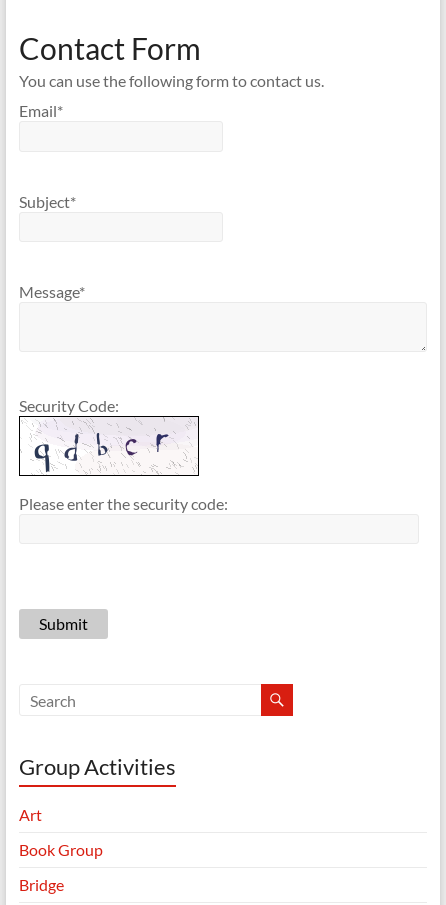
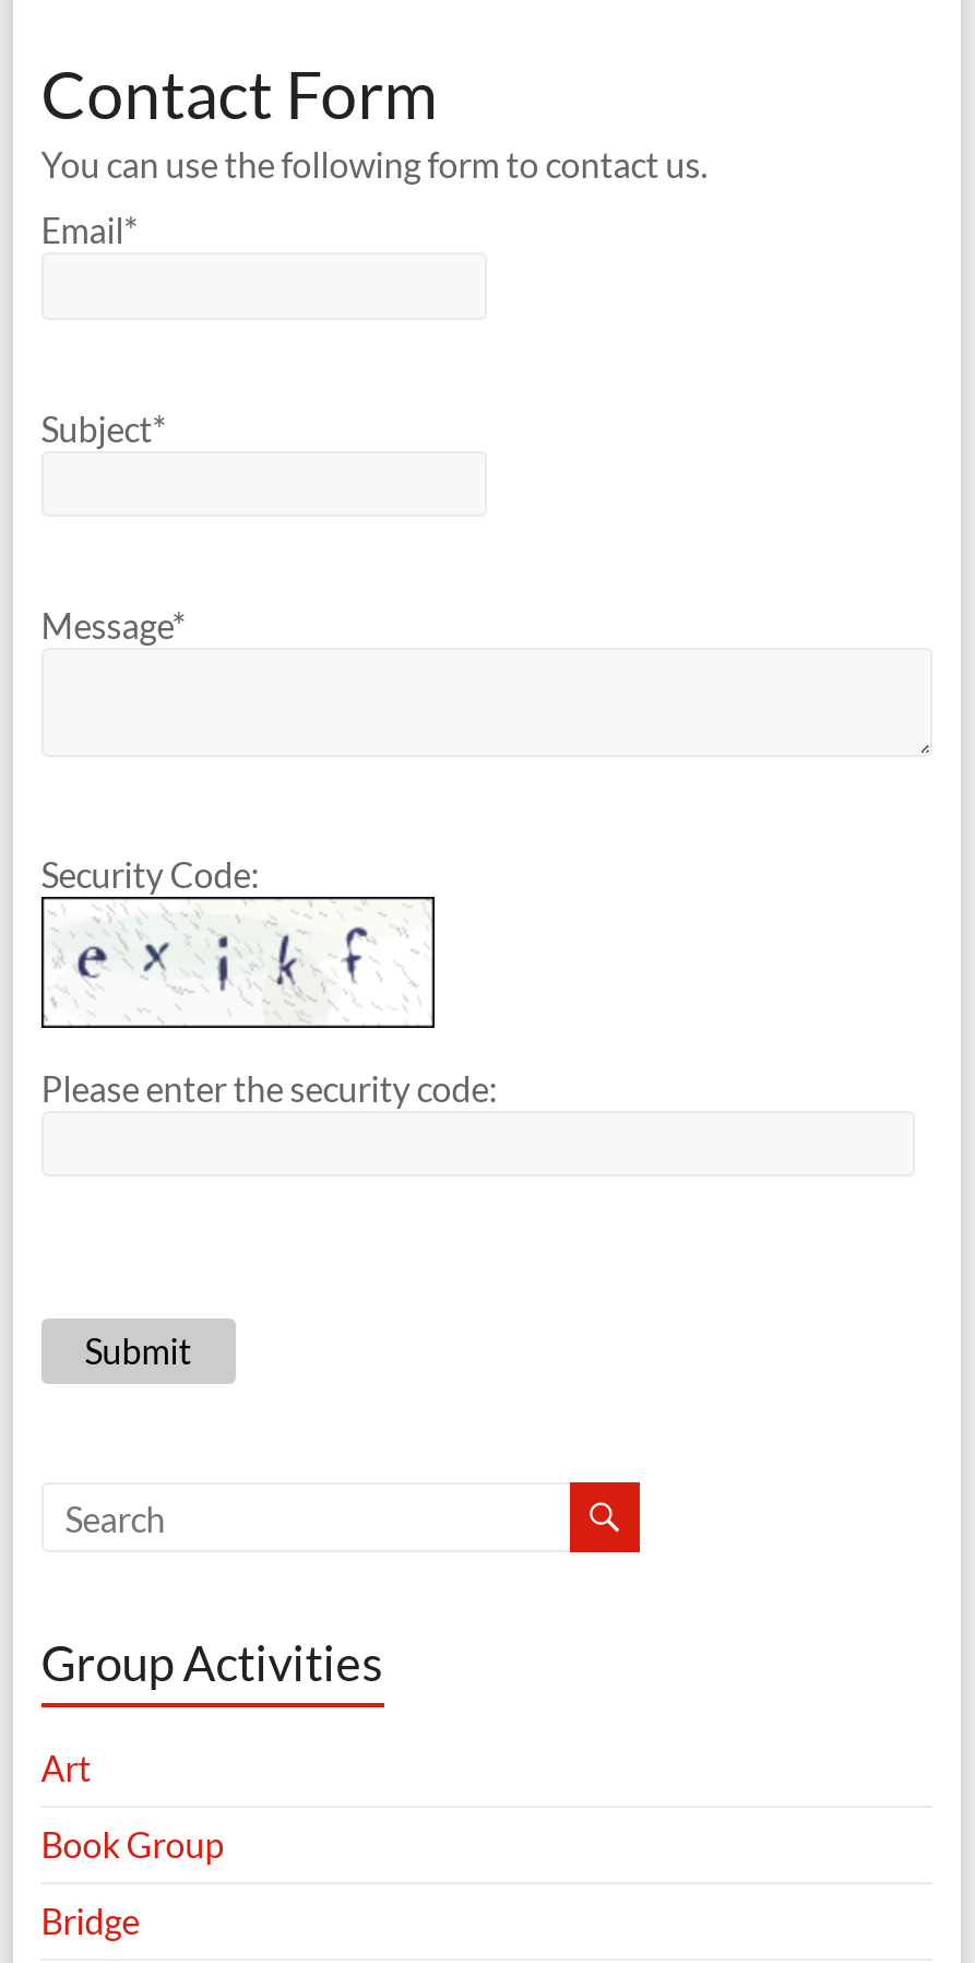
[20,417,195,474] [image] -> [44,903,424,1024] [image]

